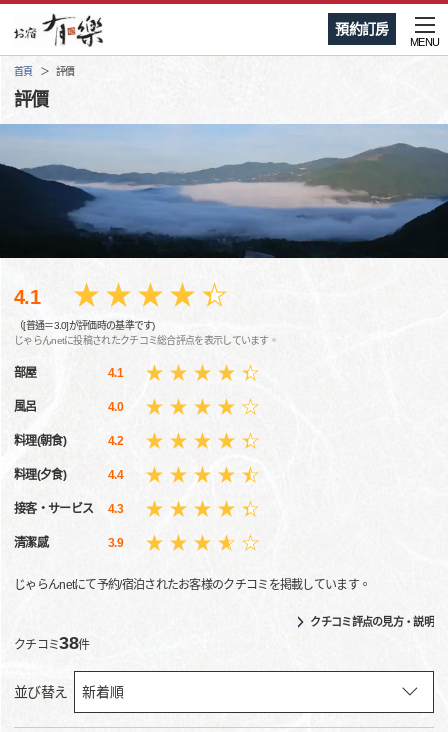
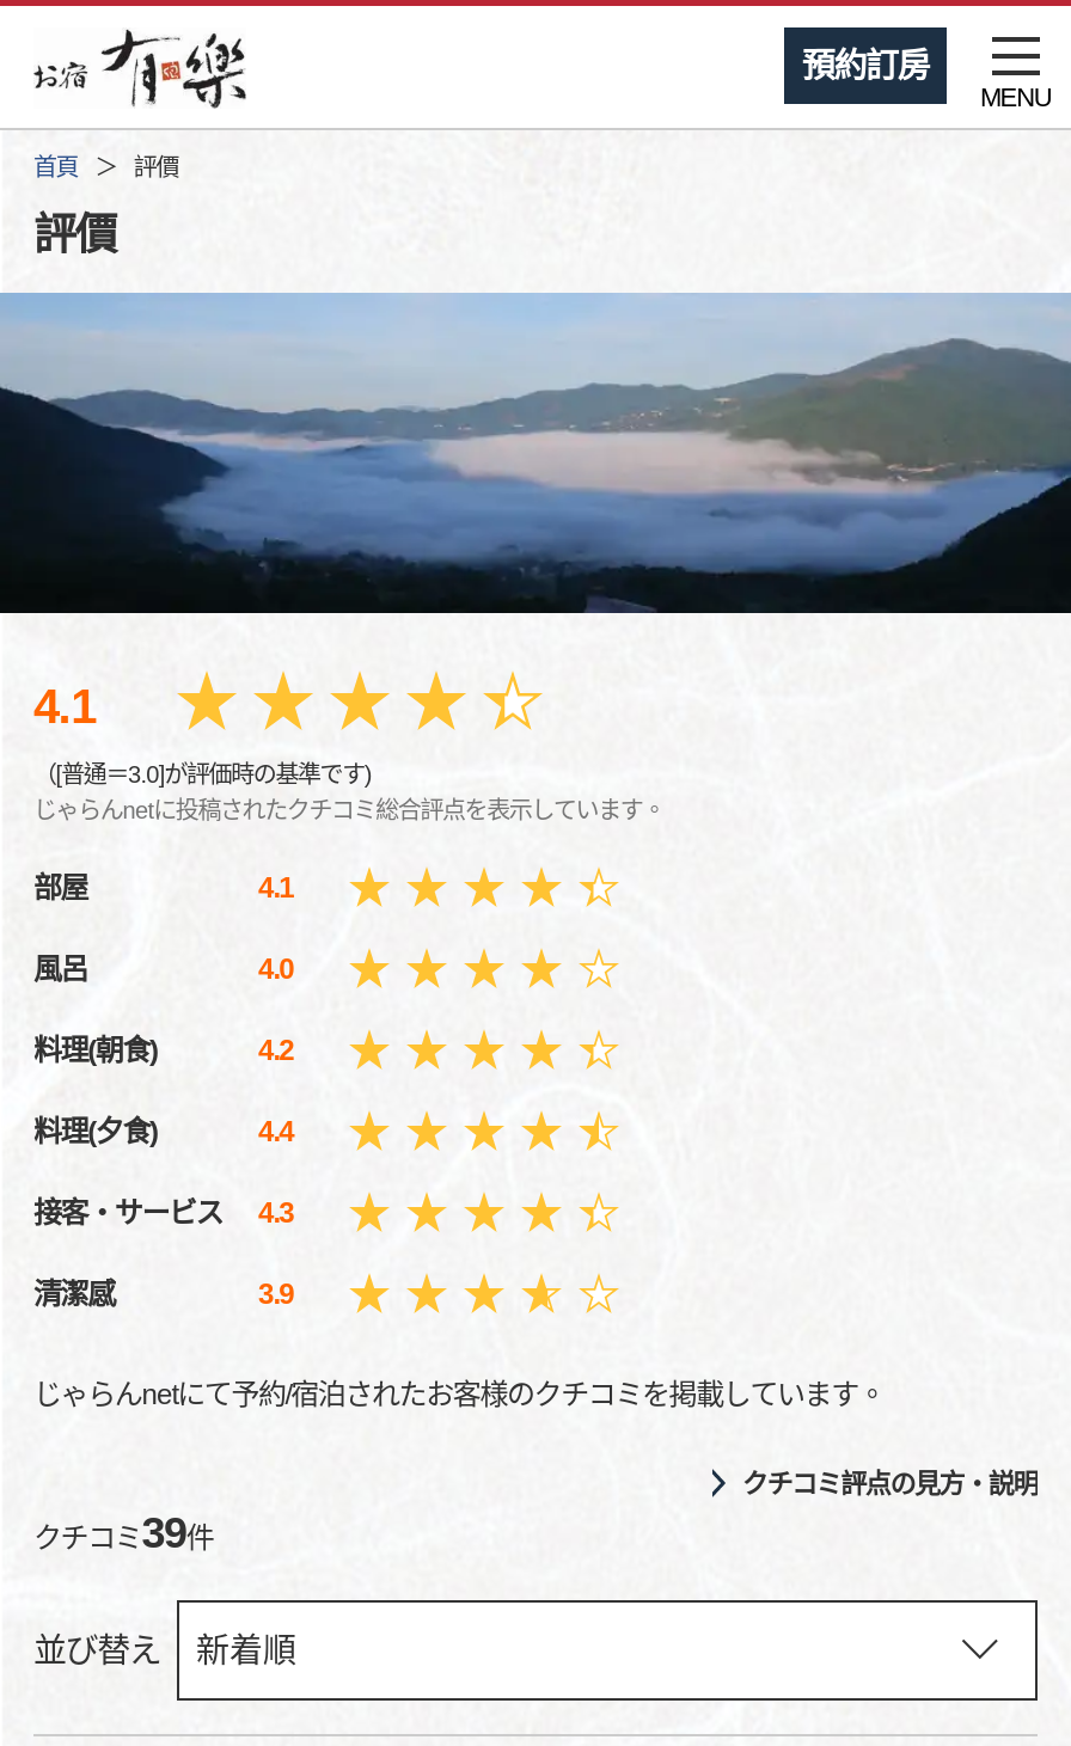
[14,633,89,653] クチコミ38件 -> [33,1510,213,1558] クチコミ39件

